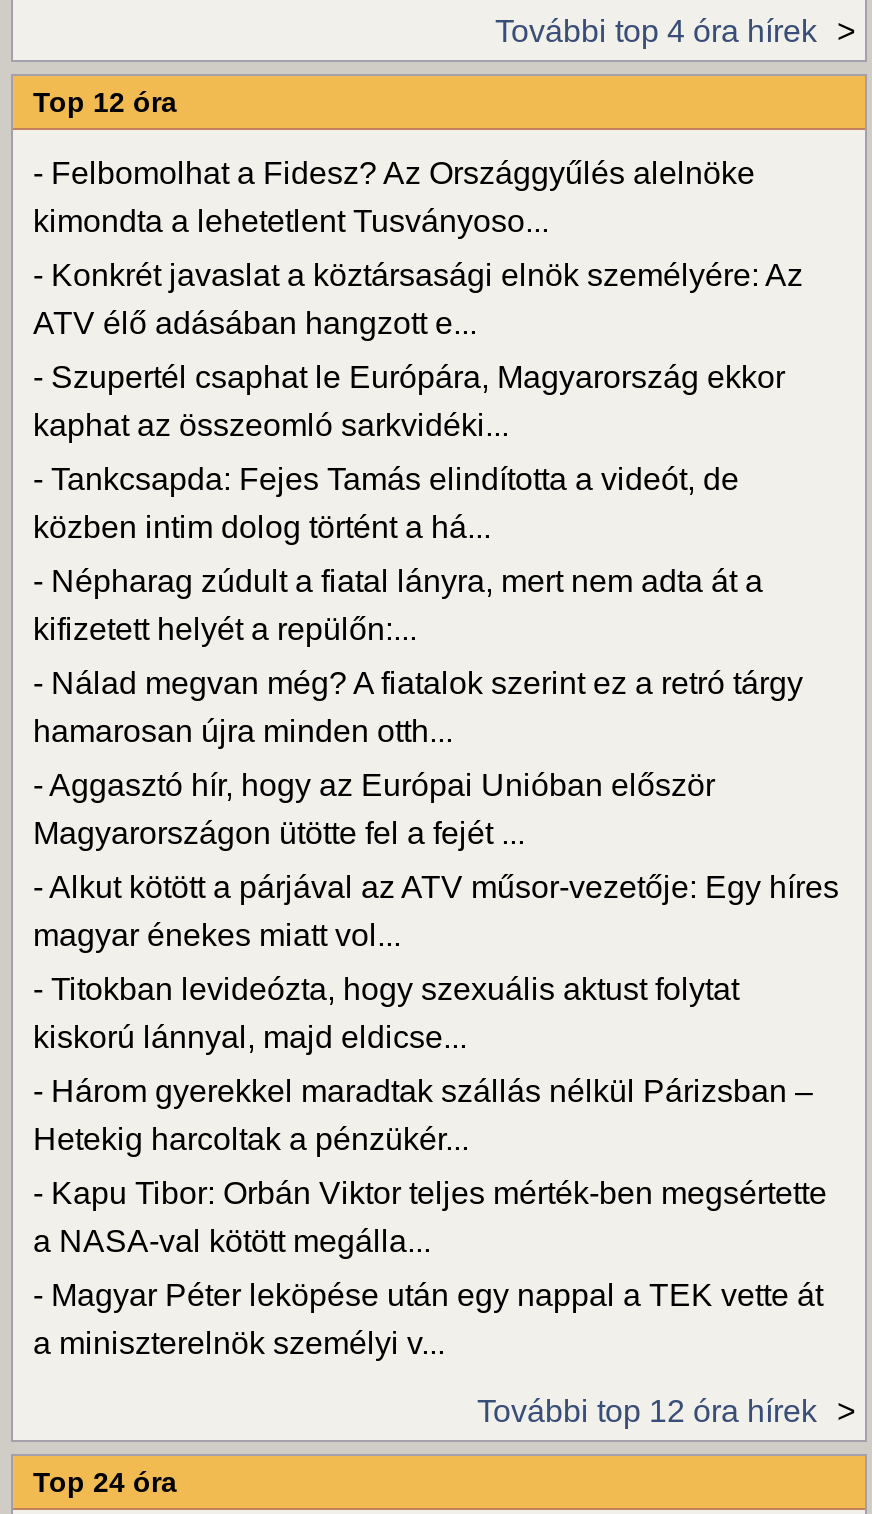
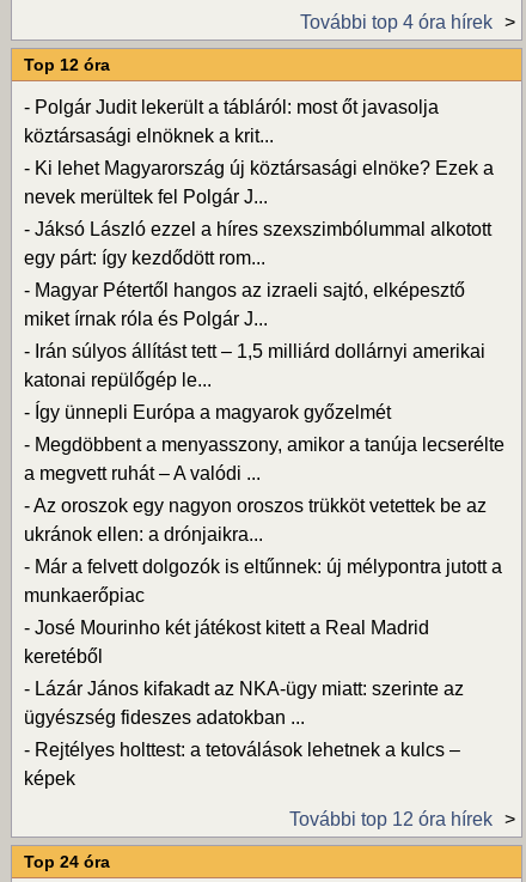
[33,156,755,238] - Felbomolhat a Fidesz? Az Országgyűlés alelnöke | kimondta a lehetetlent Tusványoso... -> [24,97,439,146] - Polgár Judit lekerült a tábláról: most őt javasolja | köztársasági elnöknek a krit...
[33,258,803,340] - Konkrét javaslat a köztársasági elnök személyére: Az | ATV élő adásában hangzott e... -> [24,158,494,207] - Ki lehet Magyarország új köztársasági elnöke? Ezek a | nevek merültek fel Polgár J...
[33,360,785,442] - Szupertél csaphat le Európára, Magyarország ekkor | kaphat az összeomló sarkvidéki... -> [24,219,491,268] - Jáksó László ezzel a híres szexszimbólummal alkotott | egy párt: így kezdődött rom...
[33,462,739,544] - Tankcsapda: Fejes Tamás elindította a videót, de | közben intim dolog történt a há... -> [24,280,465,329] - Magyar Pétertől hangos az izraeli sajtó, elképesztő | miket írnak róla és Polgár J...
[33,564,763,646] - Népharag zúdult a fiatal lányra, mert nem adta át a | kifizetett helyét a repülőn:... -> [24,341,485,390] - Irán súlyos állítást tett – 1,5 milliárd dollárnyi amerikai | katonai repülőgép le...
[33,666,803,748] - Nálad megvan még? A fiatalok szerint ez a retró tárgy | hamarosan újra minden otth... -> [24,402,391,422] - Így ünnepli Európa a magyarok győzelmét
[33,768,715,850] - Aggasztó hír, hogy az Európai Unióban először | Magyarországon ütötte fel a fejét ... -> [24,434,504,483] - Megdöbbent a menyasszony, amikor a tanúja lecserélte | a megvett ruhát – A valódi ...
[33,870,839,952] - Alkut kötött a párjával az ATV műsor-vezetője: Egy híres | magyar énekes miatt vol... -> [24,495,487,545] - Az oroszok egy nagyon oroszos trükköt vetettek be az | ukránok ellen: a drónjaikra...
[33,972,739,1054] - Titokban levideózta, hogy szexuális aktust folytat | kiskorú lánnyal, majd eldicse... -> [24,556,502,606] - Már a felvett dolgozók is eltűnnek: új mélypontra jutott a | munkaerőpiac
[33,1074,813,1156] - Három gyerekkel maradtak szállás nélkül Párizsban – | Hetekig harcoltak a pénzükér... -> [24,618,429,667] - José Mourinho két játékost kitett a Real Madrid | keretéből
[33,1176,827,1258] - Kapu Tibor: Orbán Viktor teljes mérték-ben megsértette | a NASA-val kötött megálla... -> [24,679,464,728] - Lázár János kifakadt az NKA-ügy miatt: szerinte az | ügyészség fideszes adatokban ...
[33,1278,823,1360] - Magyar Péter leköpése után egy nappal a TEK vette át | a miniszterelnök személyi v... -> [24,740,460,789] - Rejtélyes holttest: a tetoválások lehetnek a kulcs – | képek

